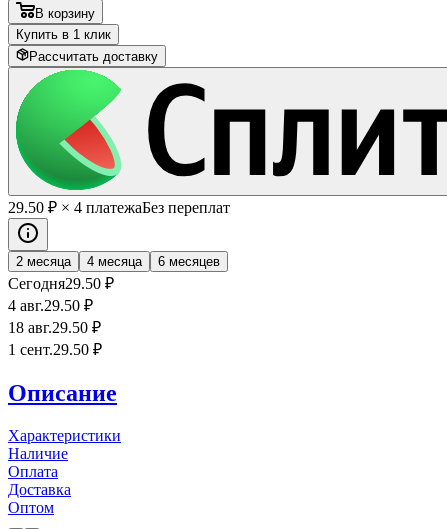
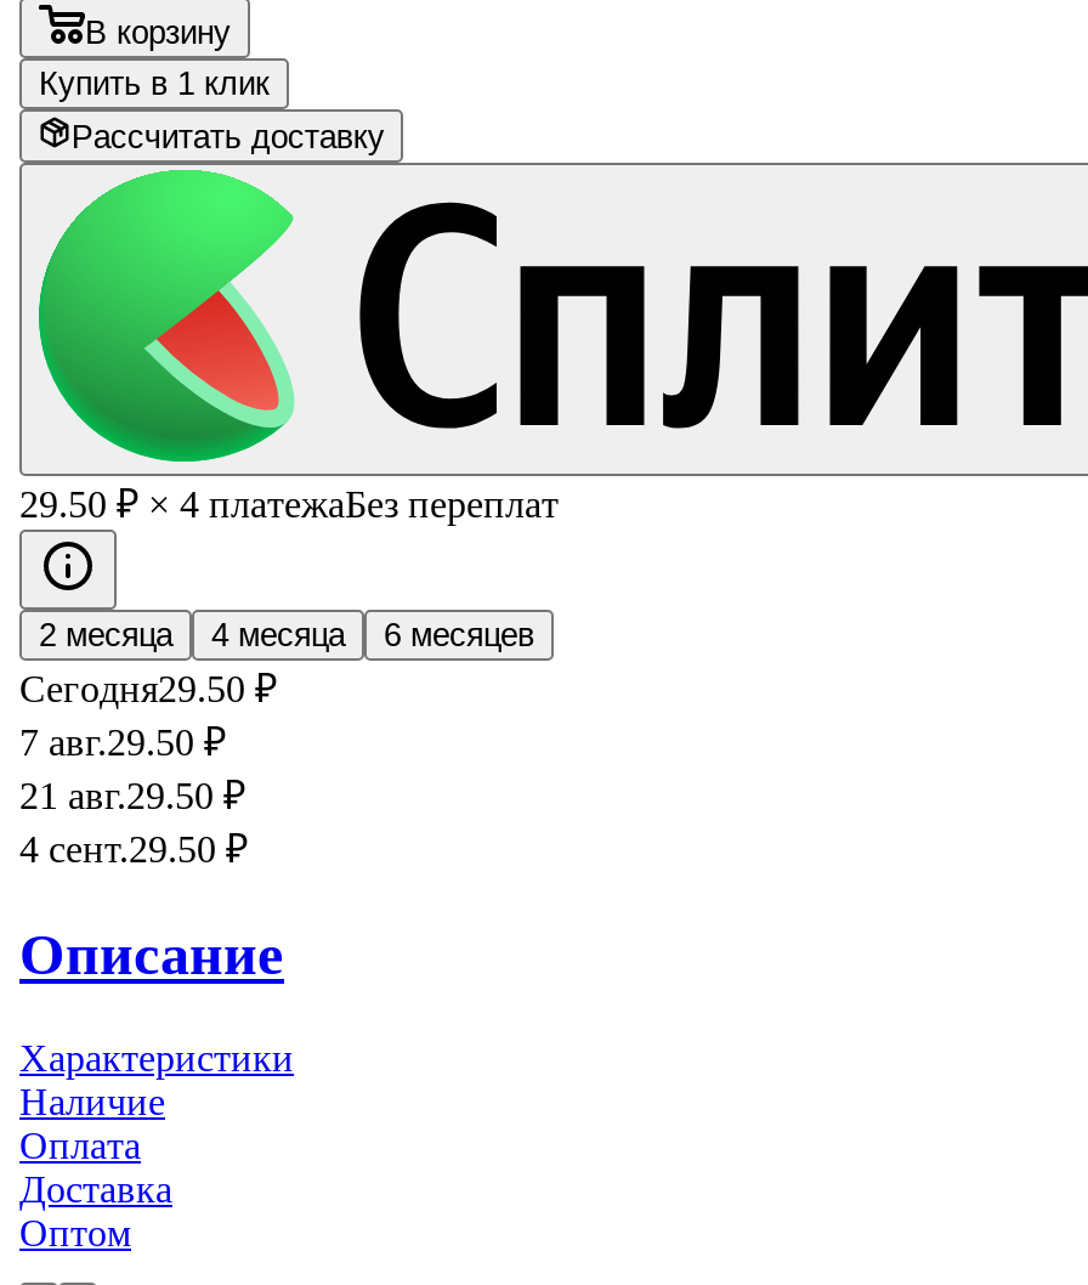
[8,297,93,314] 4 авг.29.50 ₽ -> [19,721,226,762] 7 авг.29.50 ₽
[8,319,101,336] 18 авг.29.50 ₽ -> [19,775,245,816] 21 авг.29.50 ₽
[8,341,102,358] 1 сент.29.50 ₽ -> [19,828,248,869] 4 сент.29.50 ₽

